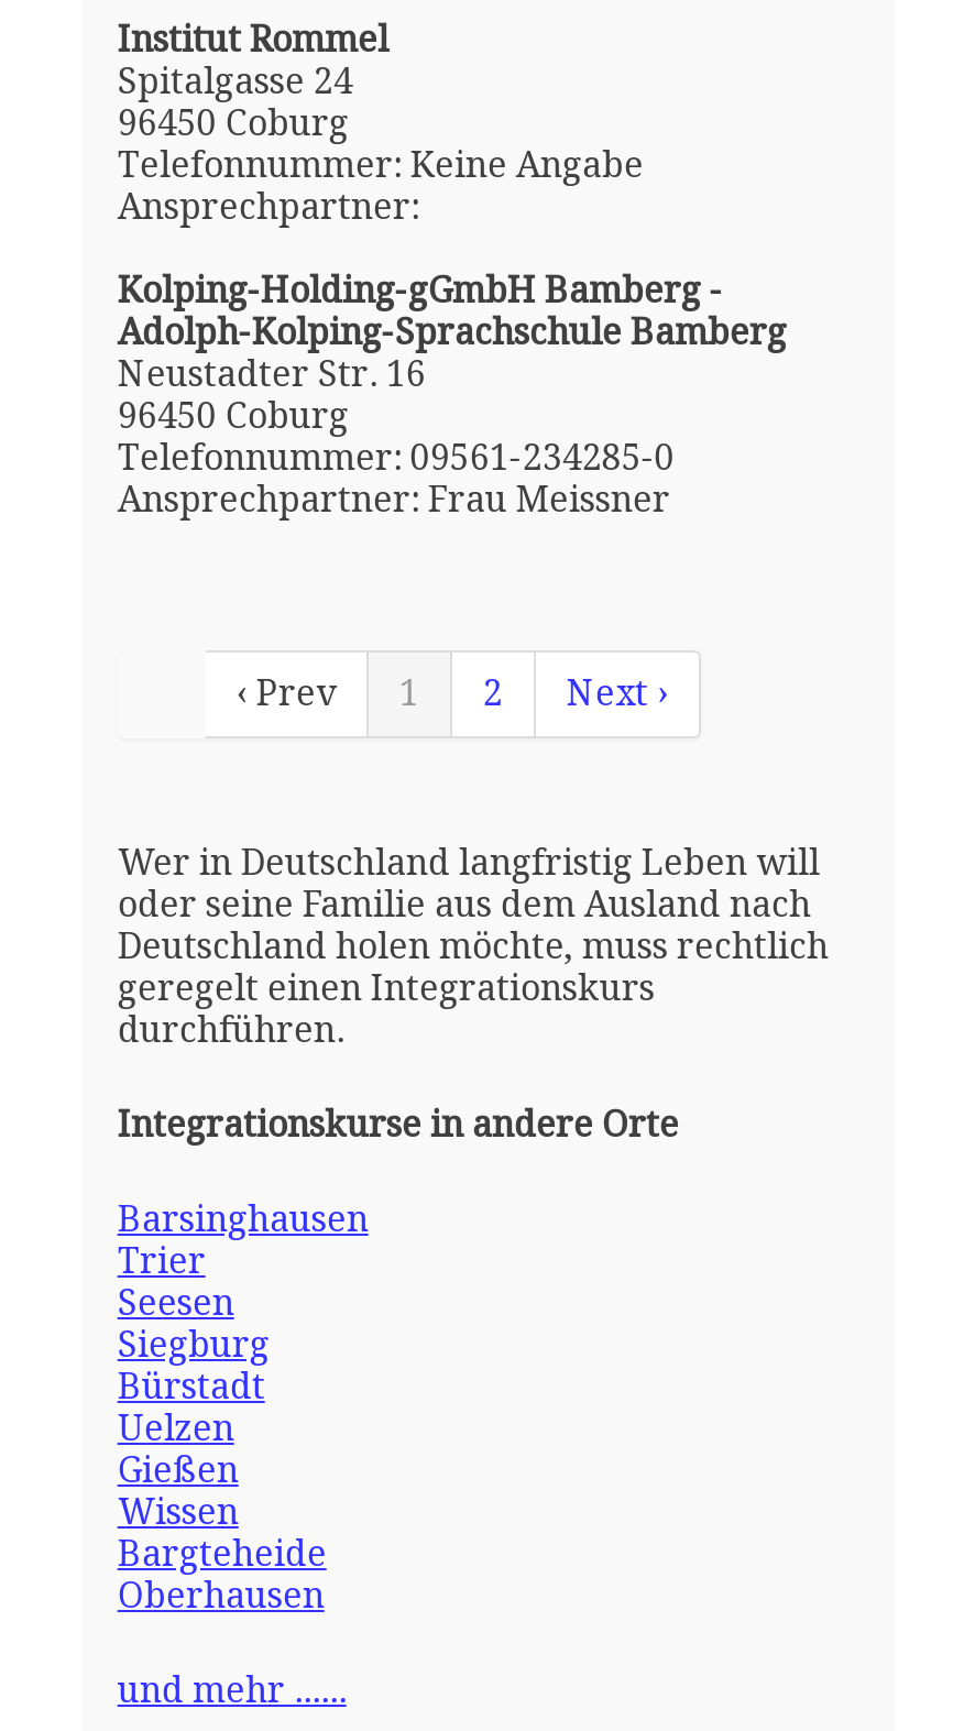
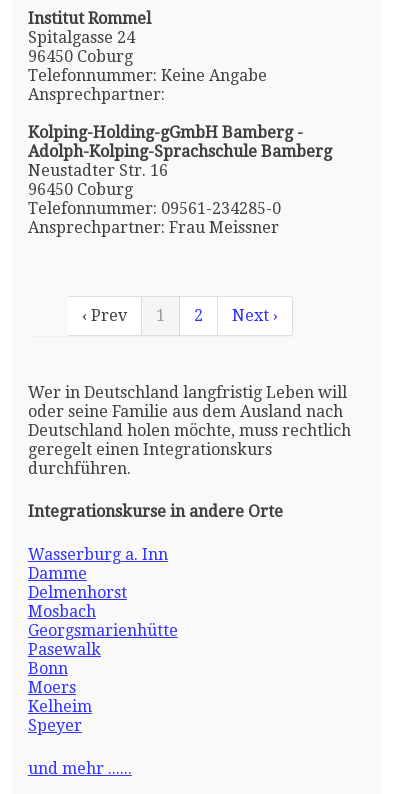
[117,1198,368,1616] Barsinghausen | Trier | Seesen | Siegburg | Bürstadt | Uelzen | Gießen | Wissen | Bargteheide | Oberhausen -> [28,545,178,735] Wasserburg a. Inn | Damme | Delmenhorst | Mosbach | Georgsmarienhütte | Pasewalk | Bonn | Moers | Kelheim | Speyer

